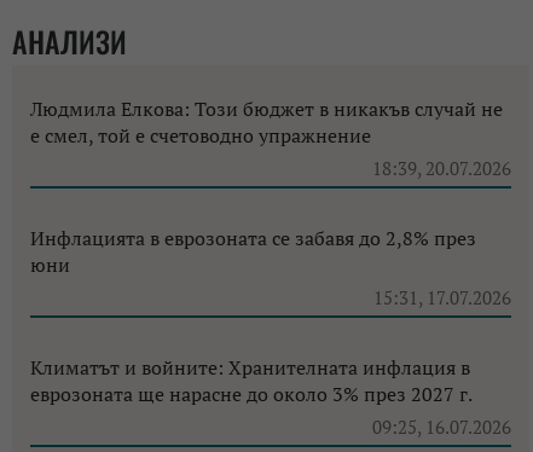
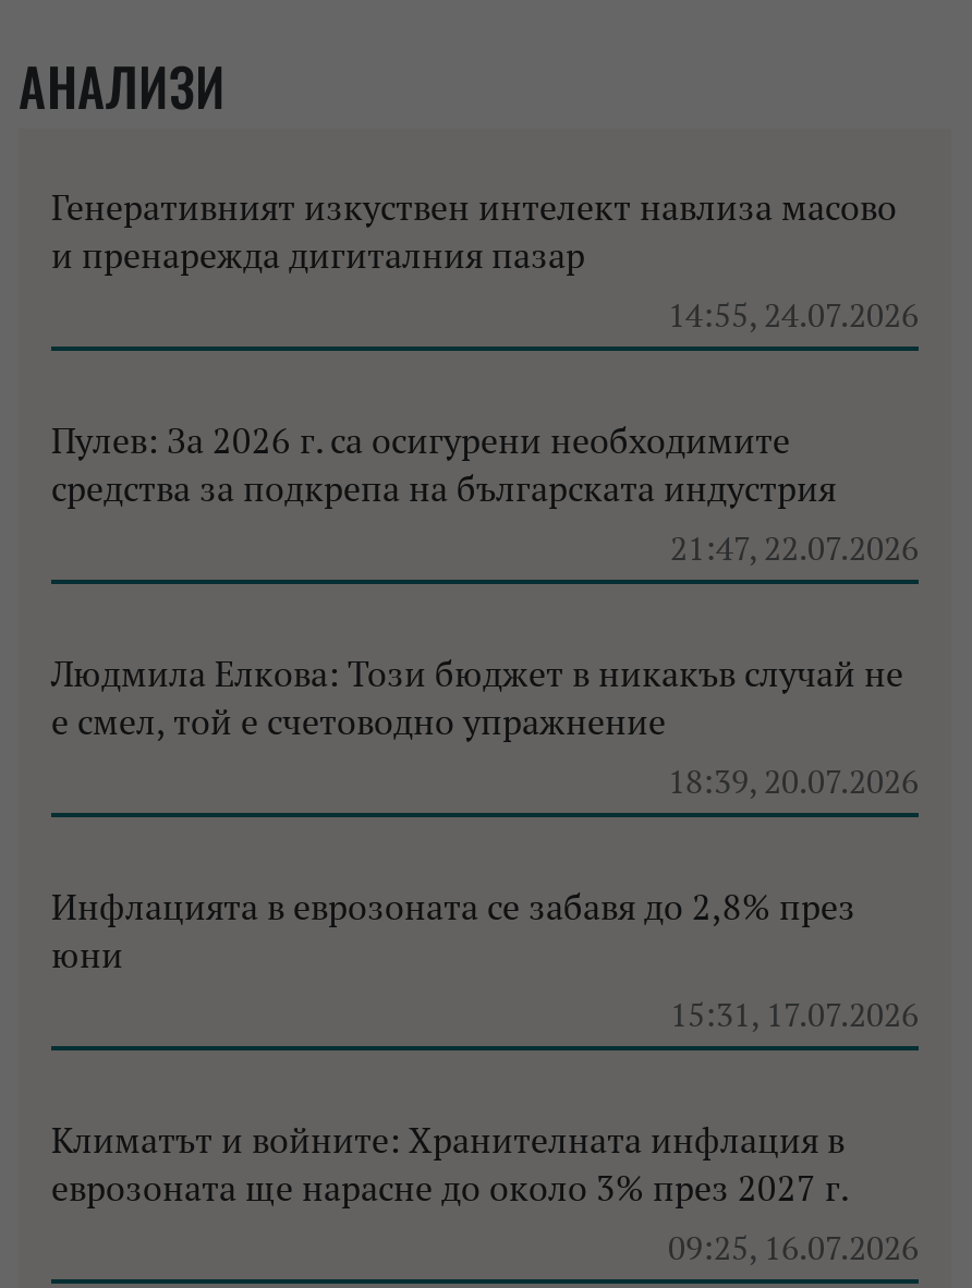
none -> [51,183,919,569] Генеративният изкуствен интелект навлиза масово | и пренарежда дигиталния пазар | 14:55, 24.07.2026 | Пулев: За 2026 г. са осигурени необходимите | средства за подкрепа на българската индустрия | 21:47, 22.07.2026

